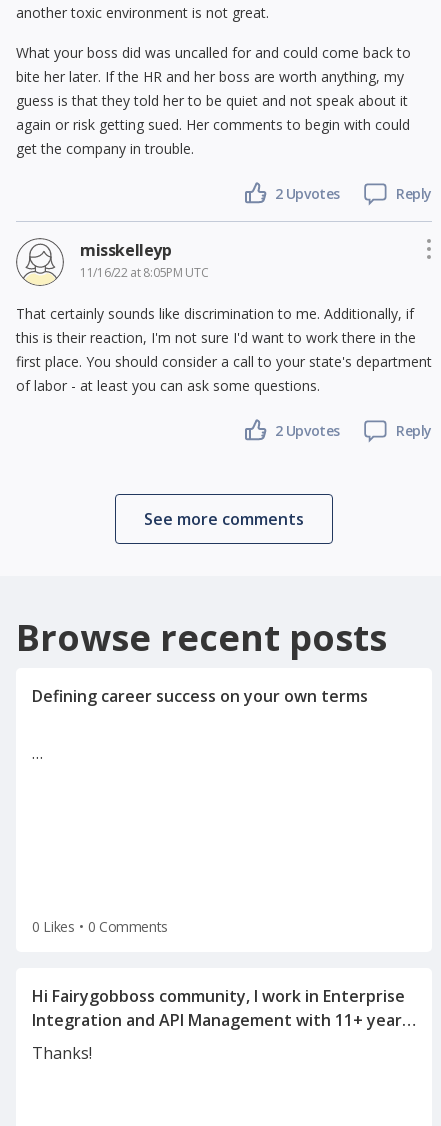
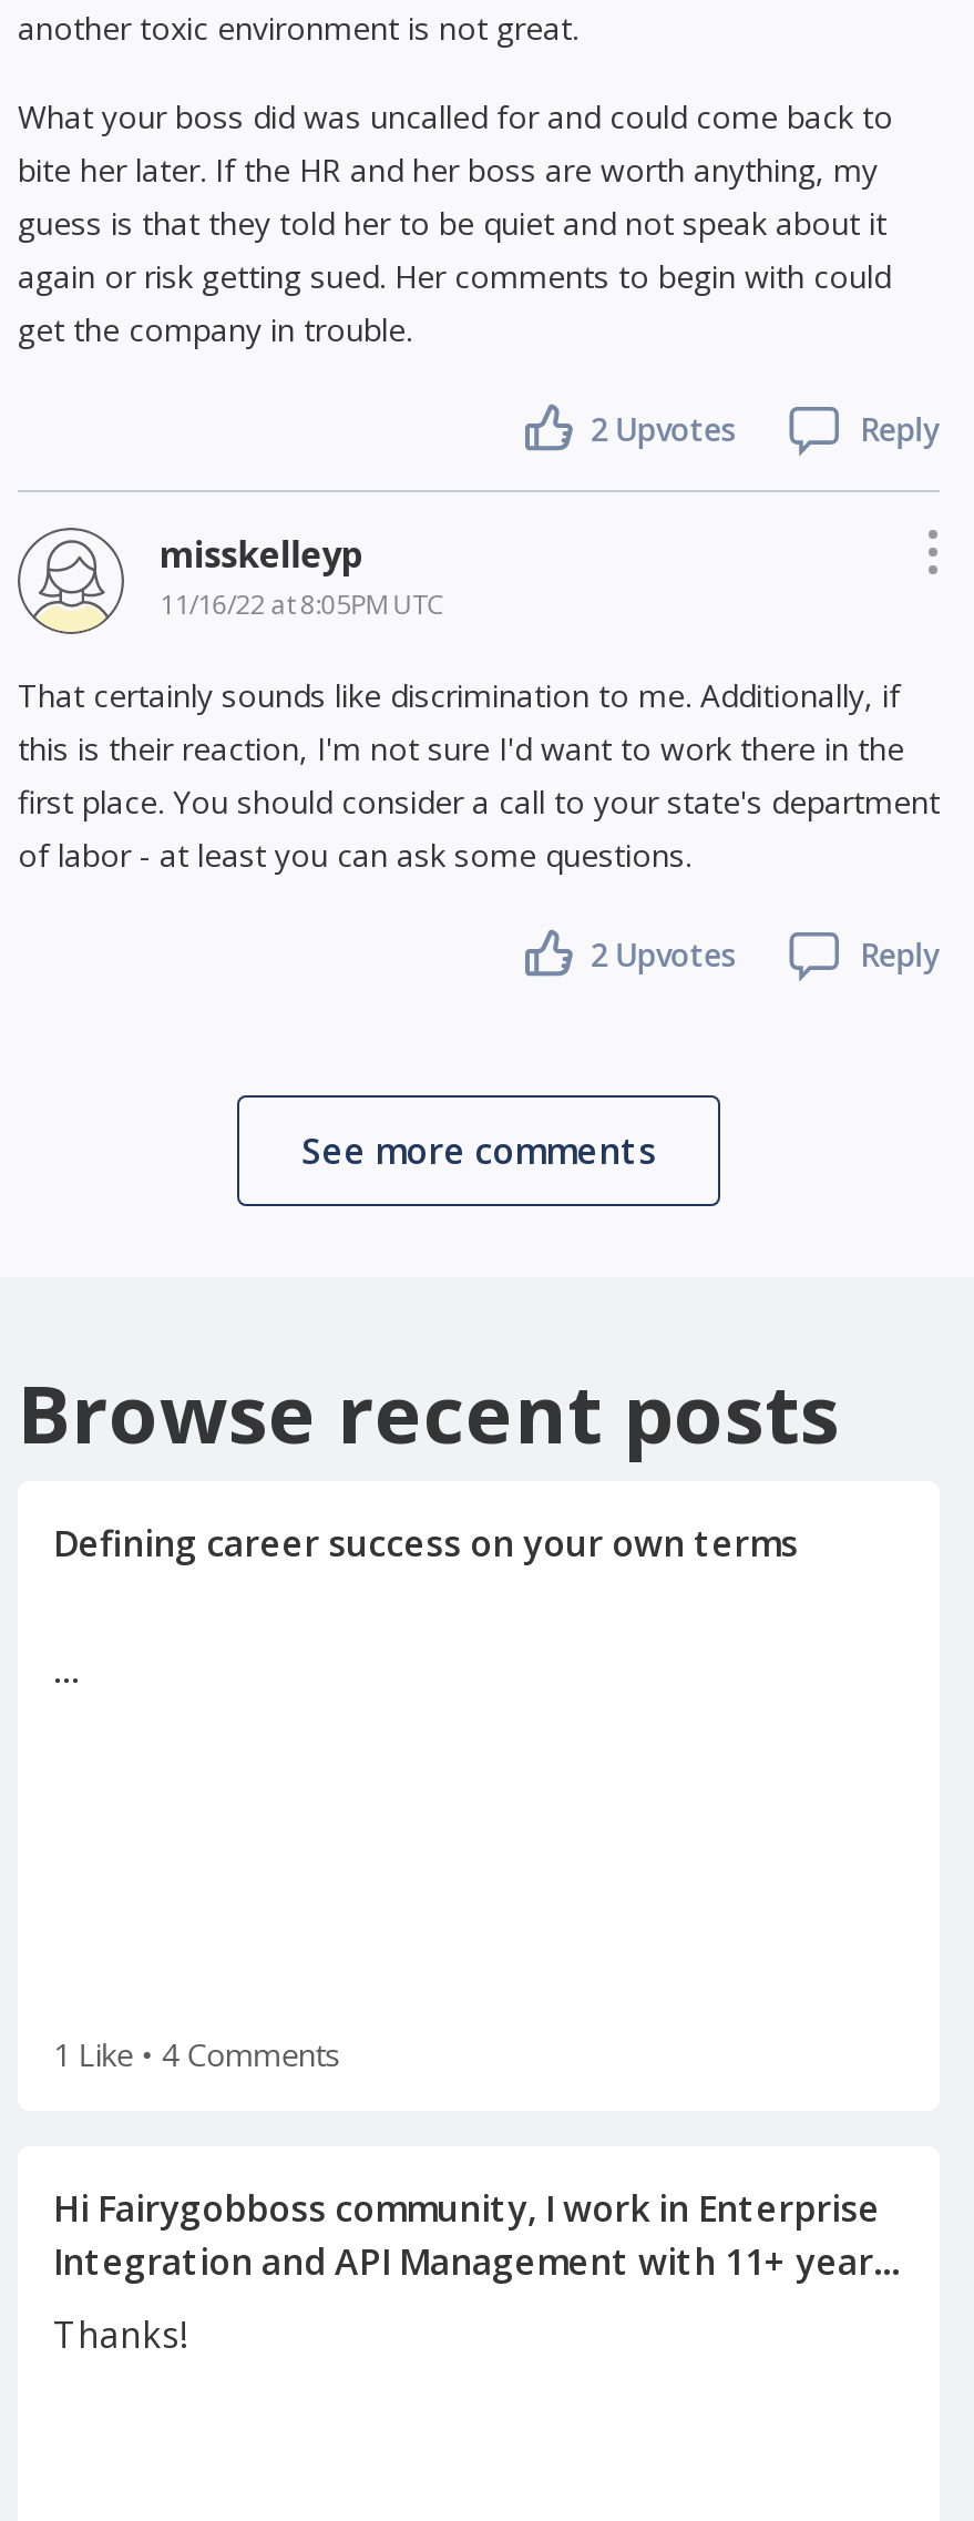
[32,917,168,936] 0 Likes • 0 Comments -> [53,2033,340,2075] 1 Like • 4 Comments

